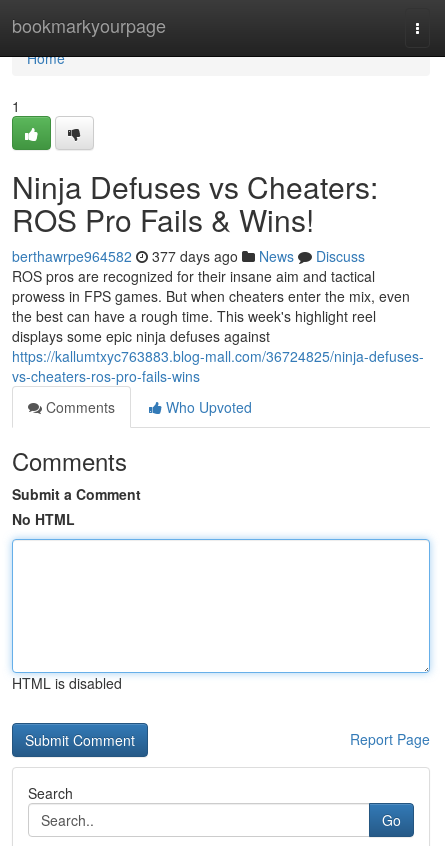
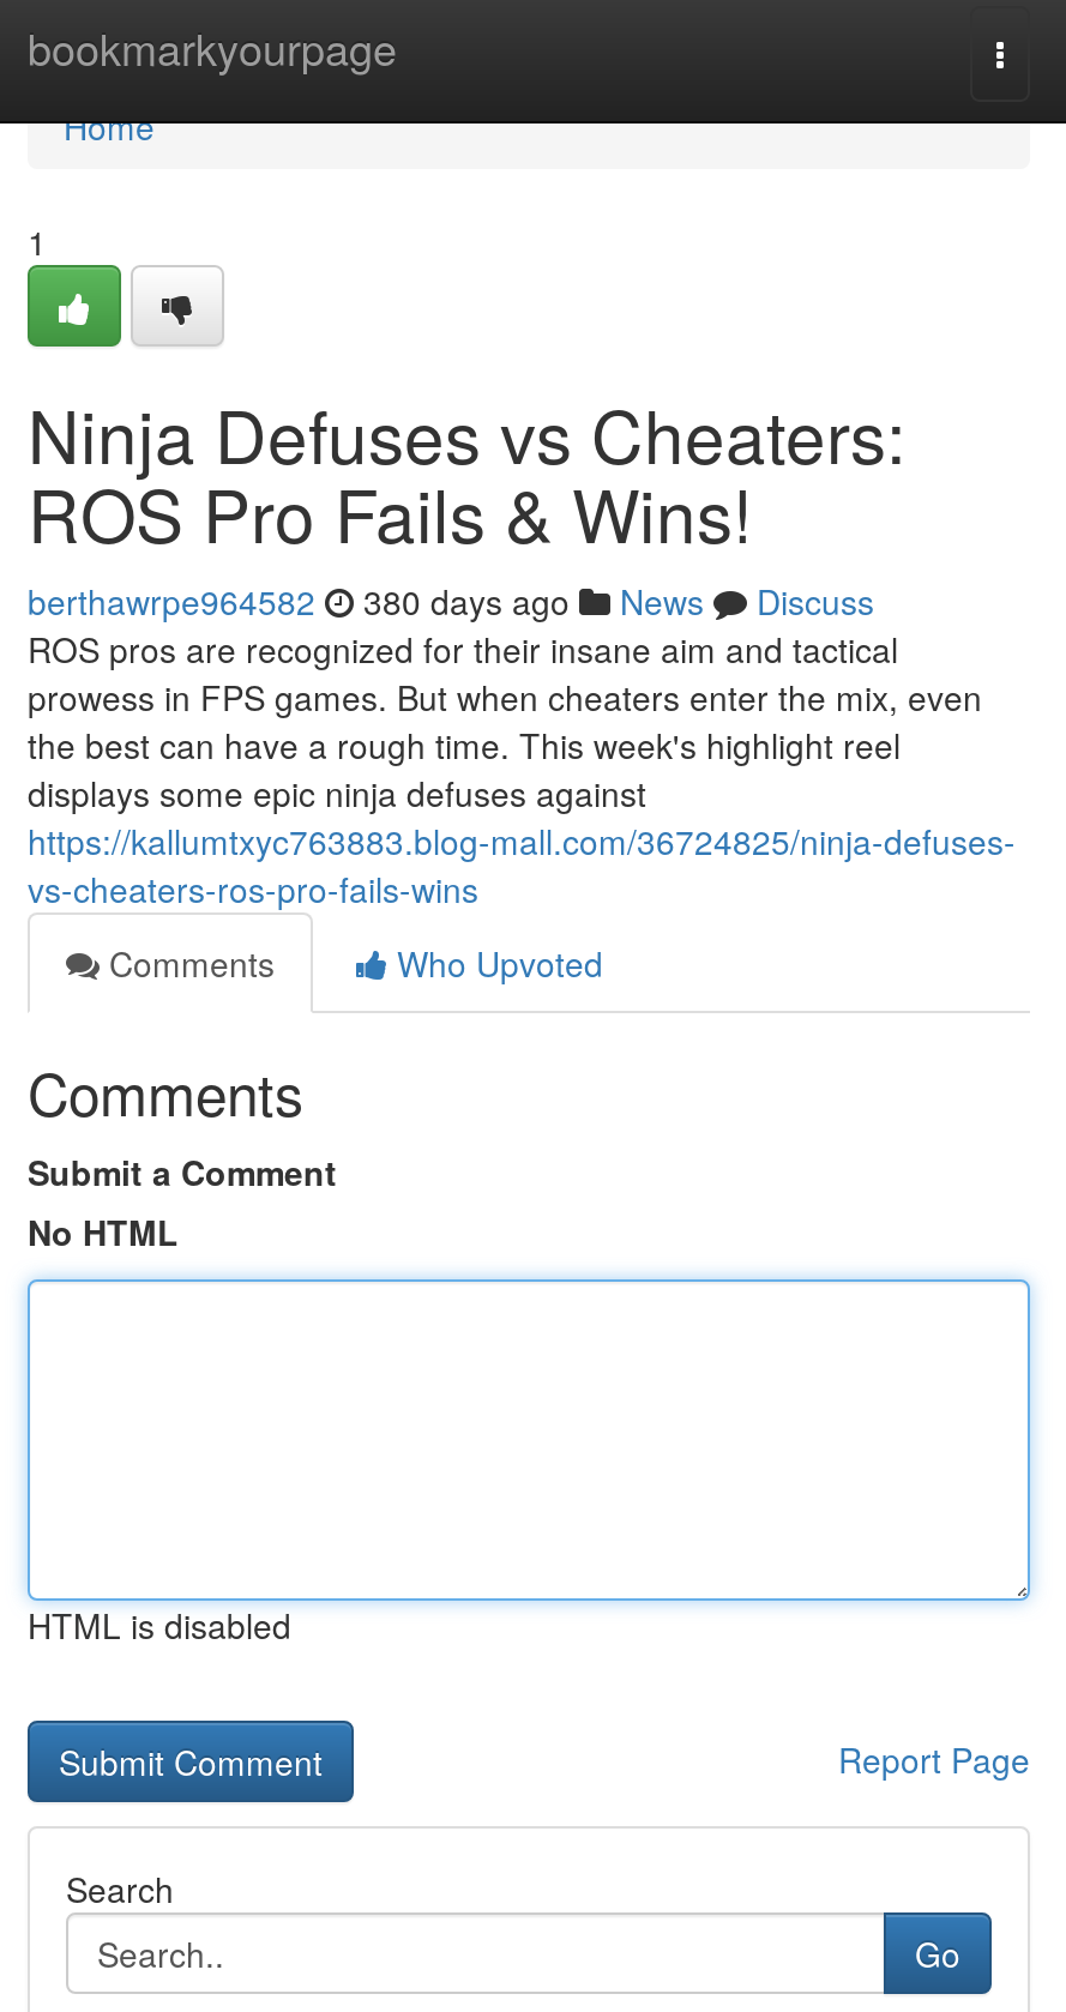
[12,246,365,266] berthawrpe964582 377 days ago News Discuss -> [28,577,874,625] berthawrpe964582 380 days ago News Discuss

